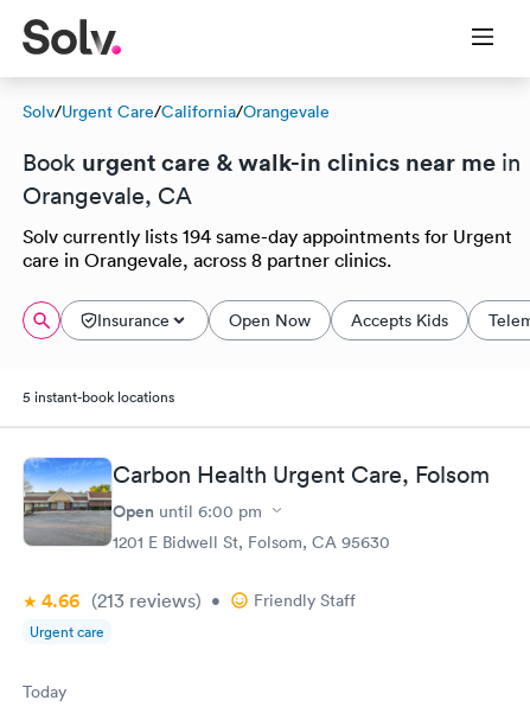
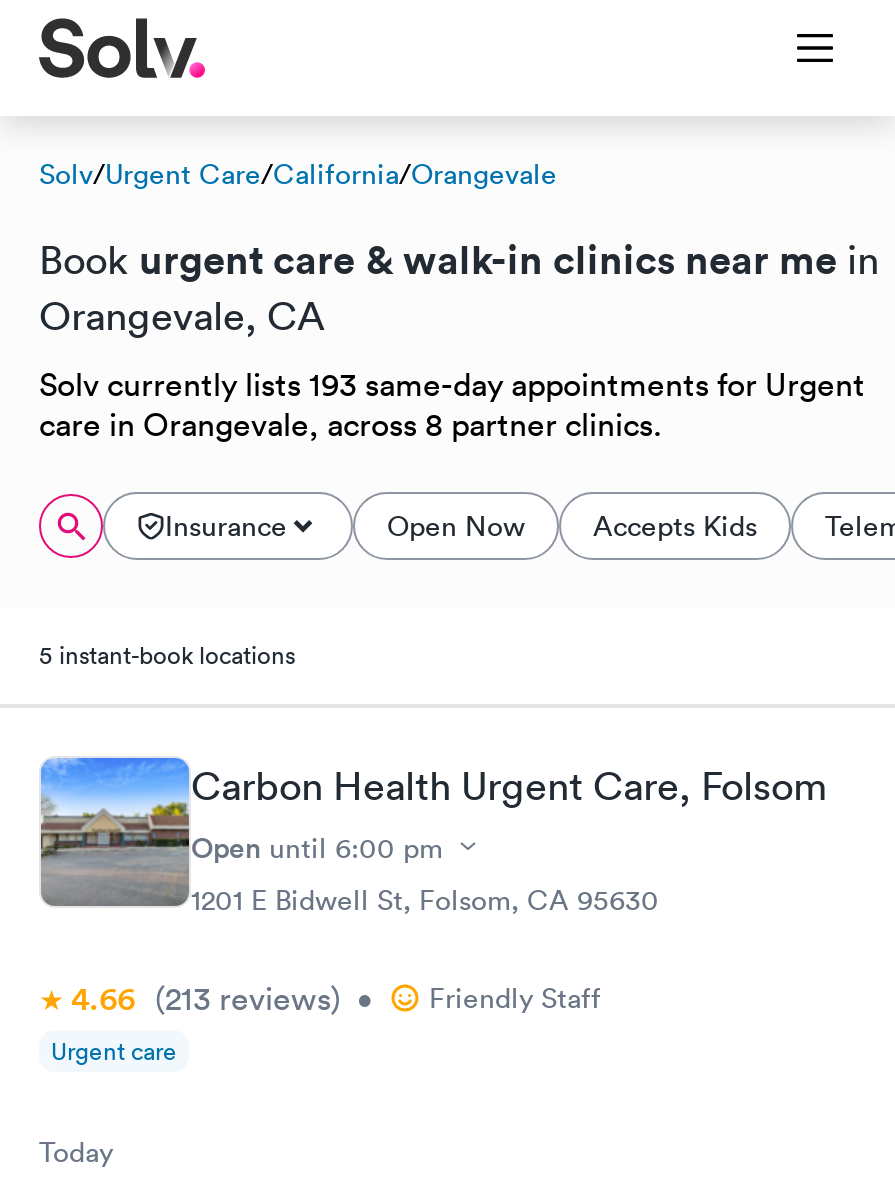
[23,224,512,248] Solv currently lists 194 same-day appointments for Urgent -> [39,364,865,404] Solv currently lists 193 same-day appointments for Urgent

